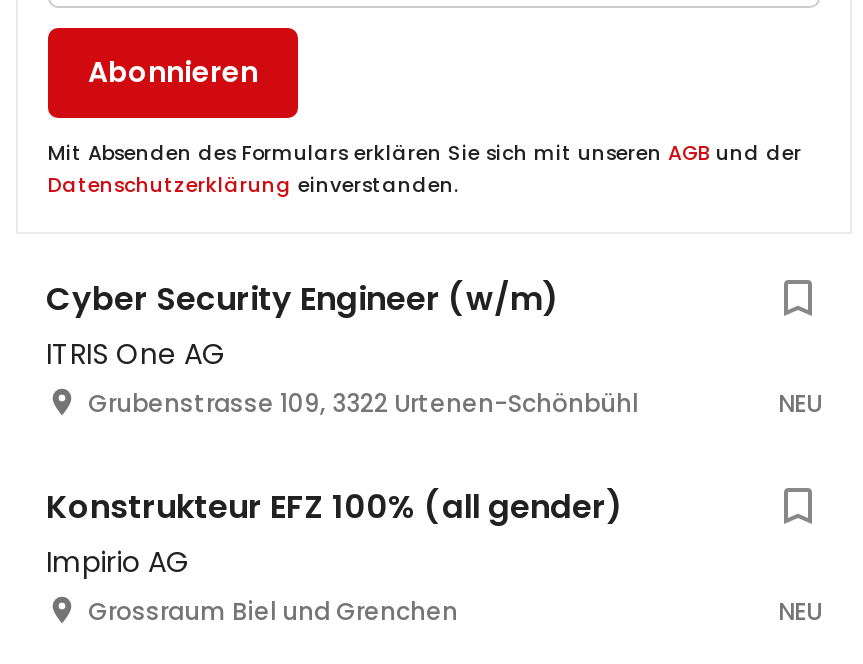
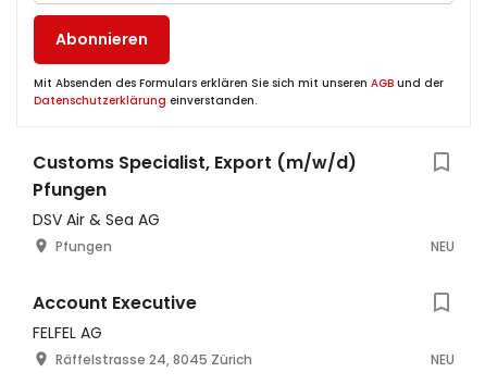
[46,276,638,420] Cyber Security Engineer (w/m) | ITRIS One AG | Grubenstrasse 109, 3322 Urtenen-Schönbühl -> [33,150,357,256] Customs Specialist, Export (m/w/d) | Pfungen | DSV Air & Sea AG | Pfungen
[46,484,622,628] Konstrukteur EFZ 100% (all gender) | Impirio AG | Grossraum Biel und Grenchen -> [33,290,252,369] Account Executive | FELFEL AG | Räffelstrasse 24, 8045 Zürich

